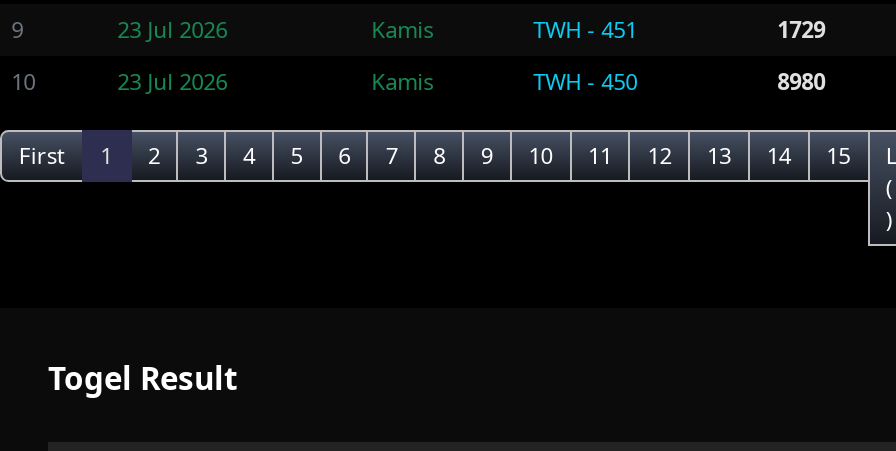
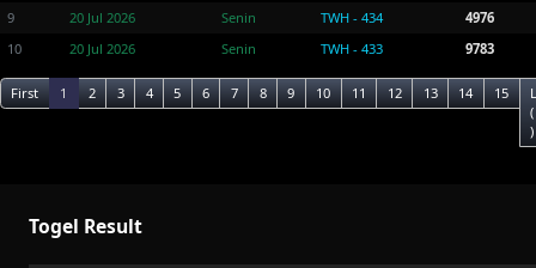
[117,13,825,43] 23 Jul 2026 | Kamis | TWH - 451 | 1729 -> [69,8,494,26] 20 Jul 2026 | Senin | TWH - 434 | 4976
[117,65,825,95] 23 Jul 2026 | Kamis | TWH - 450 | 8980 -> [69,39,494,57] 20 Jul 2026 | Senin | TWH - 433 | 9783

